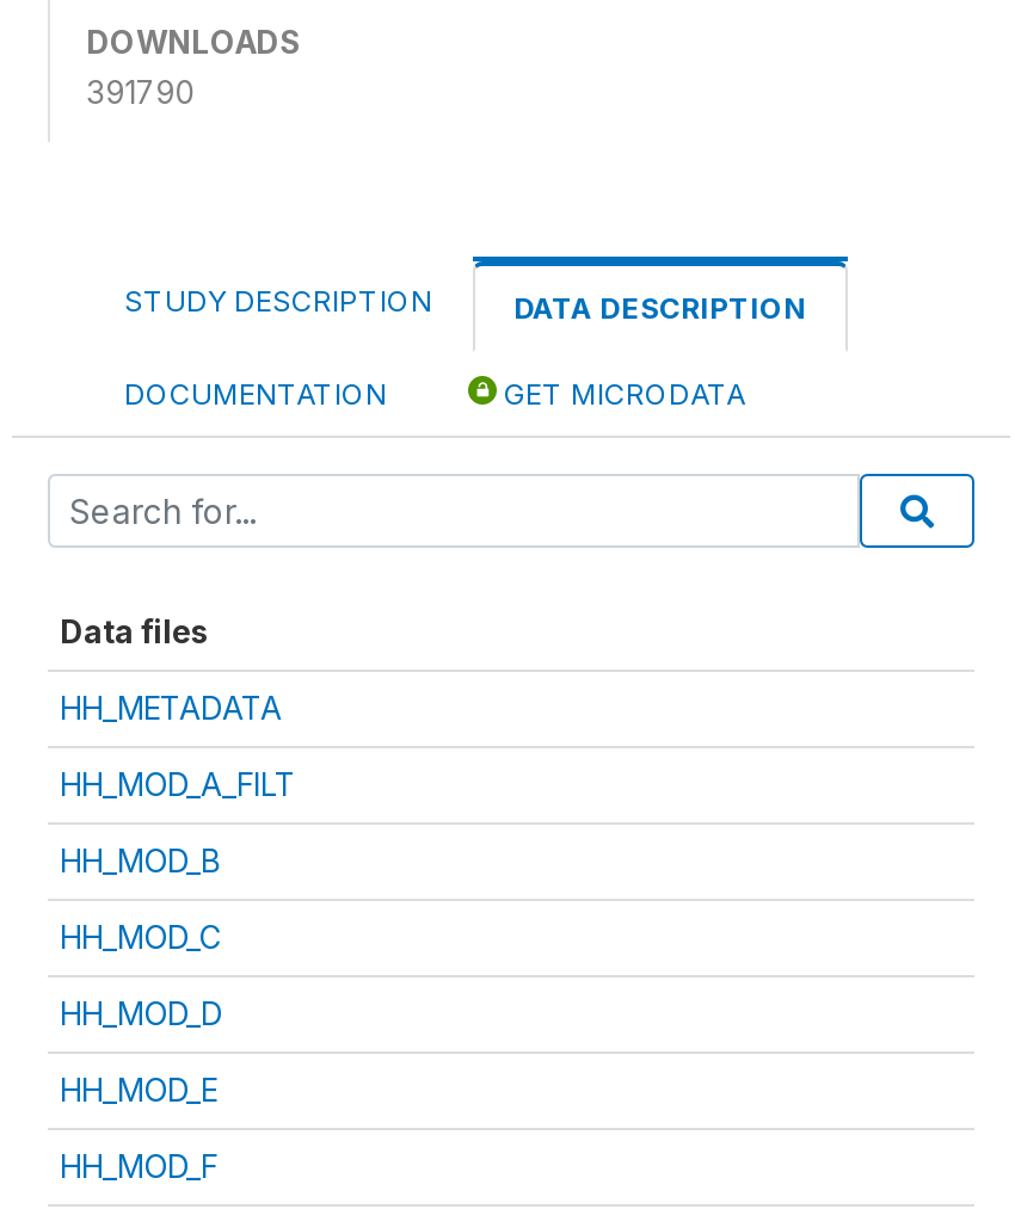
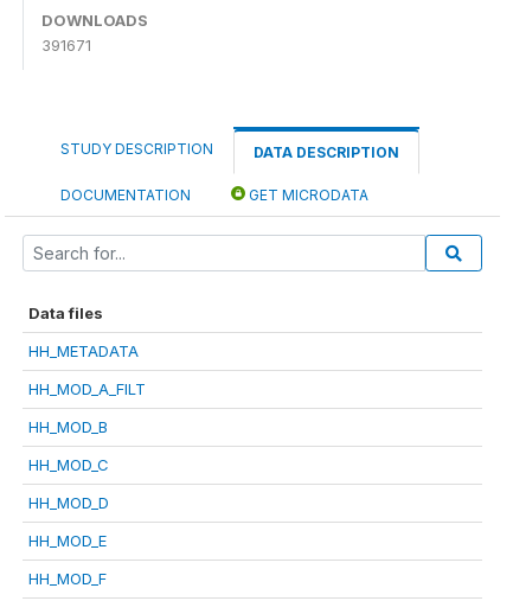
[86,73,193,111] 391790 -> [41,36,91,55] 391671

